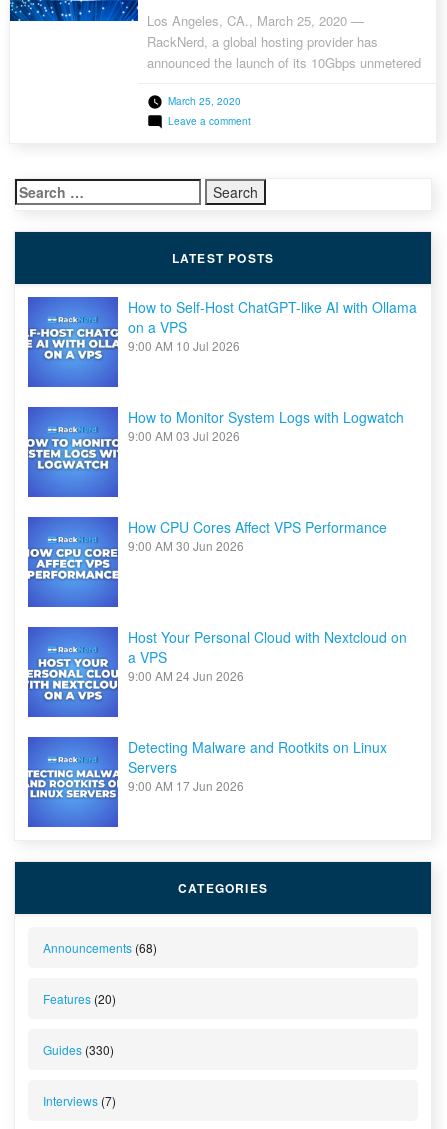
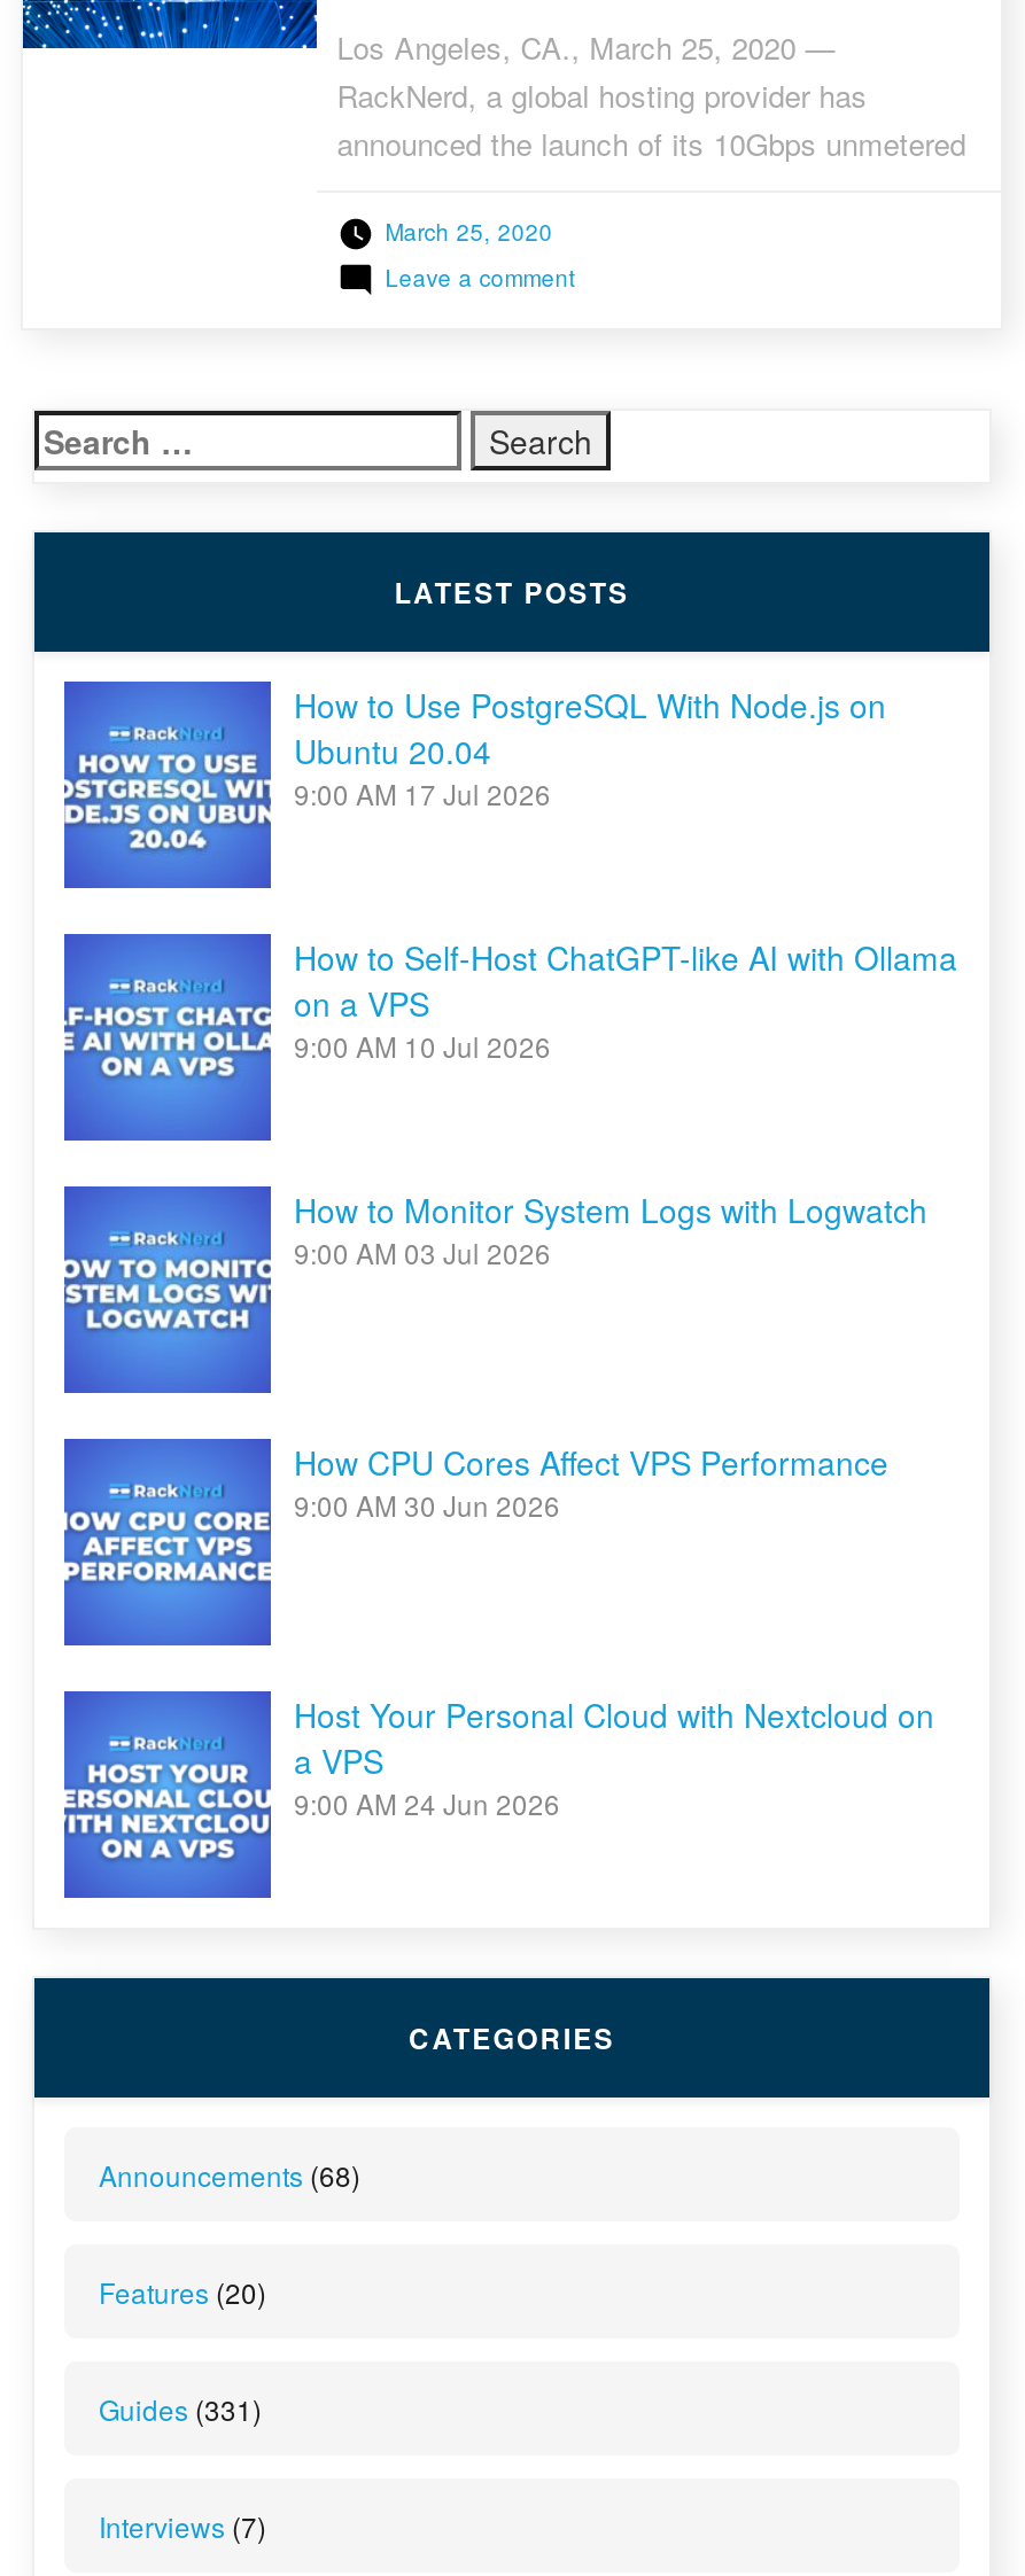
none -> [64,682,886,849] [image] | How to Use PostgreSQL With Node.js on | Ubuntu 20.04 | 9:00 AM 17 Jul 2026
moved [26,297,417,684] -> [60,934,957,1822]: [image] | How to Self-Host ChatGPT-like AI with Ollama | on a VPS | ... | a VPS | 9:00 AM 24 Jun 2026
[28,737,387,809] [image] | Detecting Malware and Rootkits on Linux | Servers | 9:00 AM 17 Jun 2026 -> none
[43,1041,114,1058] Guides (330) -> [99,2389,262,2428] Guides (331)

